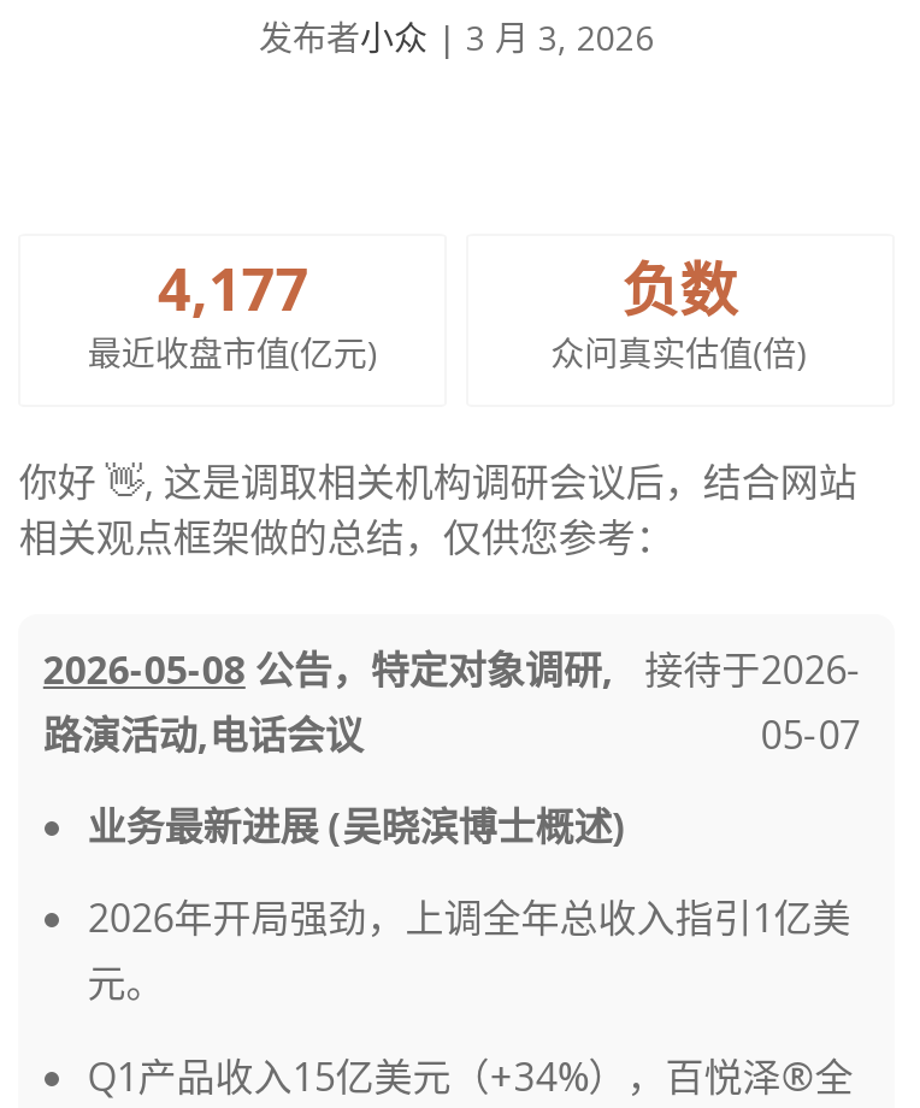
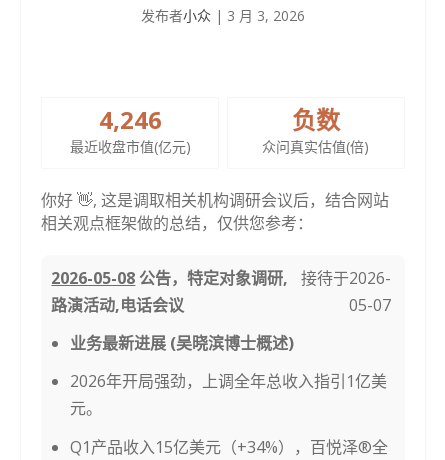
[158,248,309,328] 4,177 -> [99,103,162,136] 4,246

